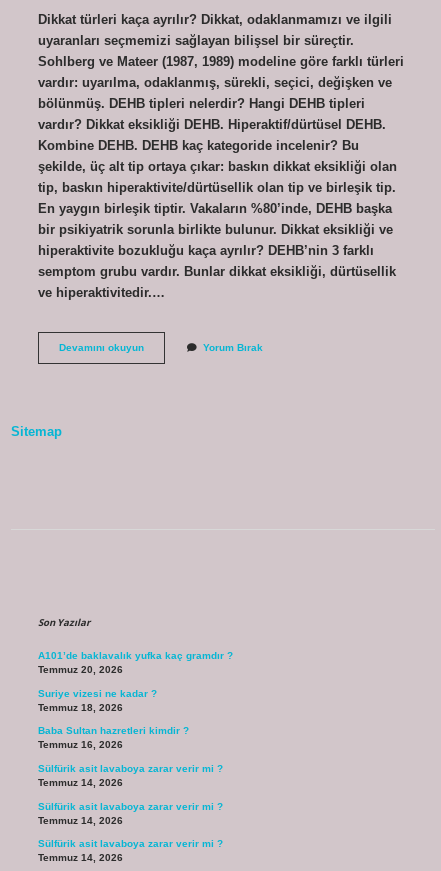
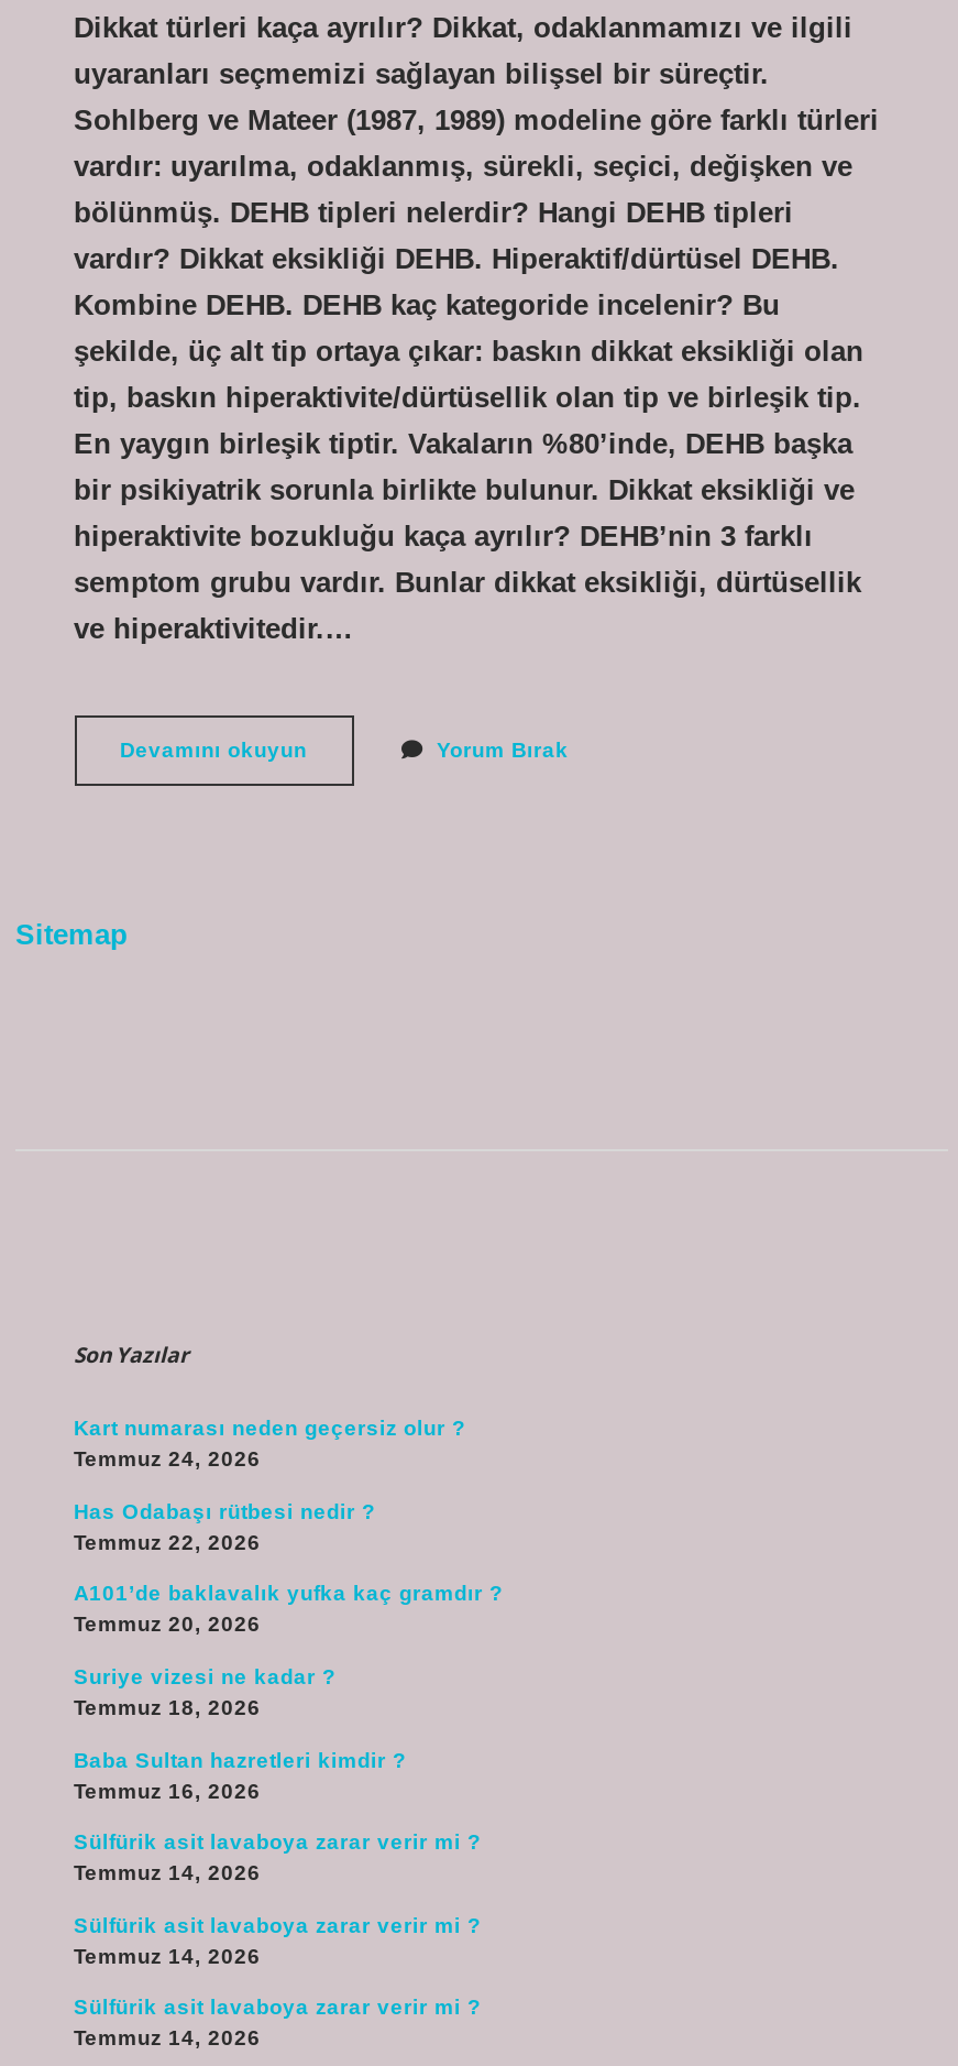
none -> [74,1416,465,1554] Kart numarası neden geçersiz olur ? | Temmuz 24, 2026 | Has Odabaşı rütbesi nedir ? | Temmuz 22, 2026

